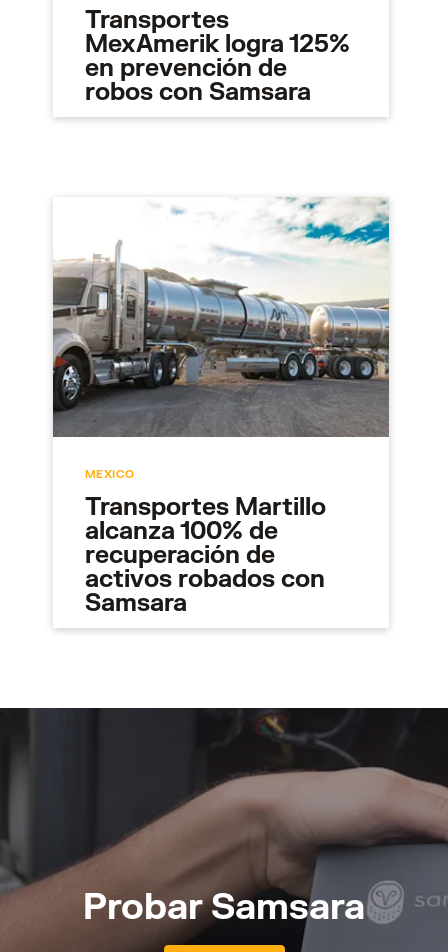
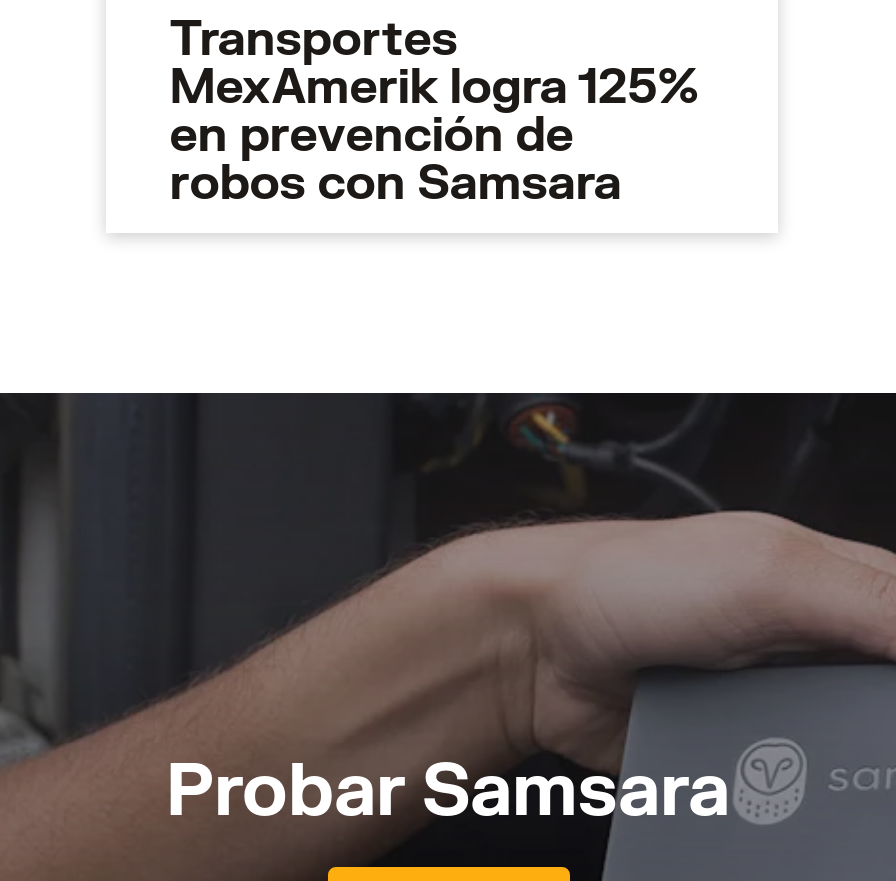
[52,197,390,619] [image] | MEXICO | Transportes Martillo | alcanza 100% de | recuperación de | activos robados con | Samsara -> none

